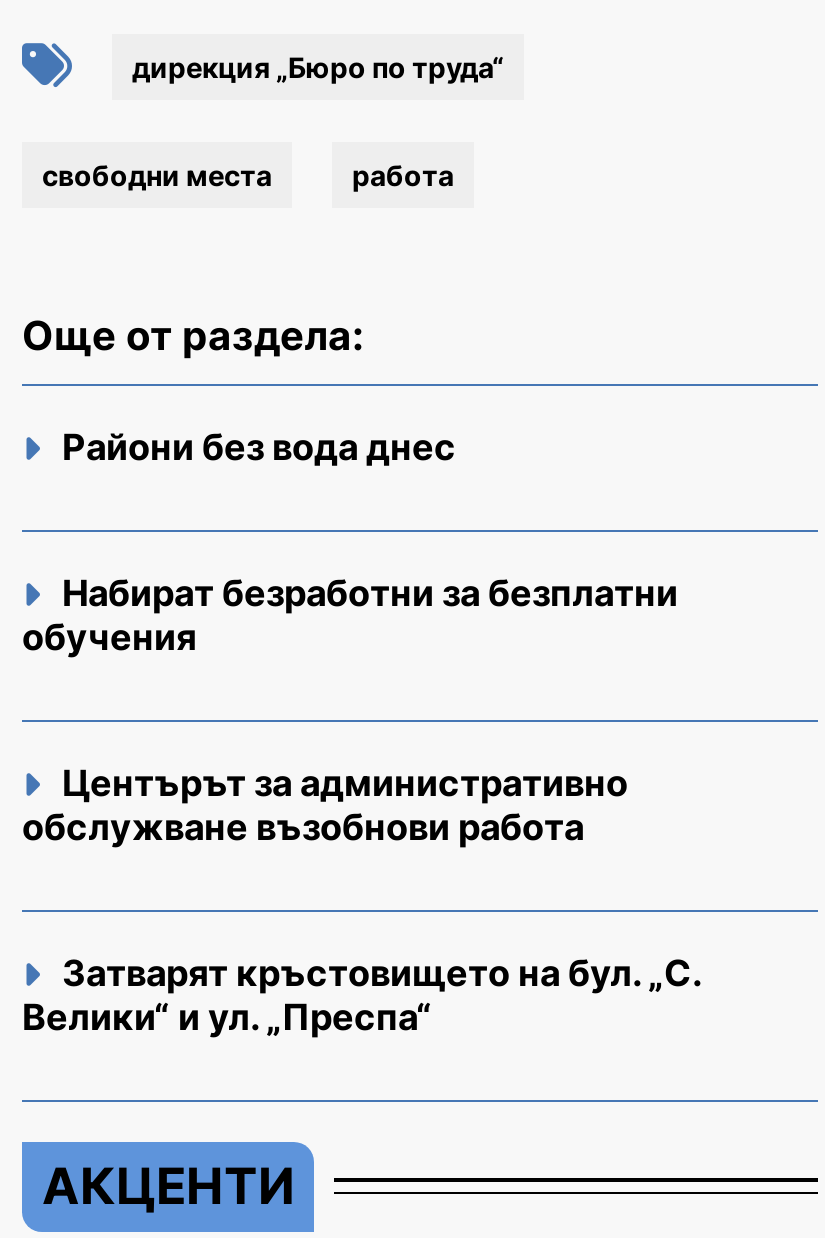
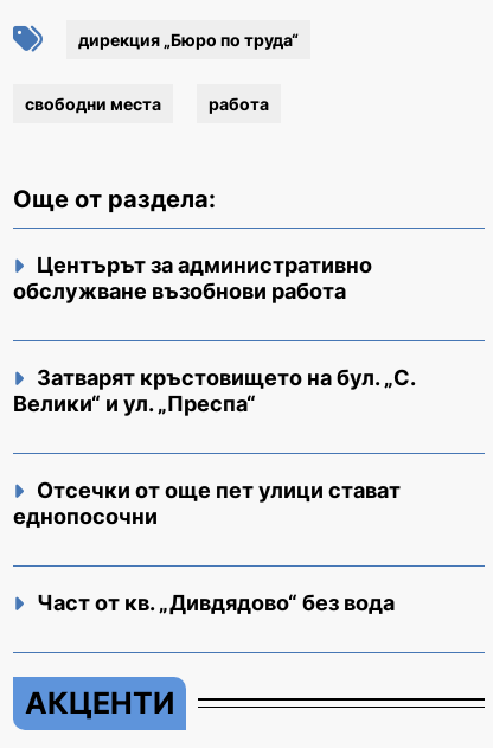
[22,425,678,657] Райони без вода днес | Набират безработни за безплатни | обучения -> none
moved [22,761,700,1037] -> [13,252,415,415]: Центърът за административно | обслужване възобнови работа | Затварят кръстовището на бул. „С. | Велики“ и ул. „Преспа“
none -> [13,477,401,615] Отсечки от още пет улици стават | еднопосочни | Част от кв. „Дивдядово“ без вода

